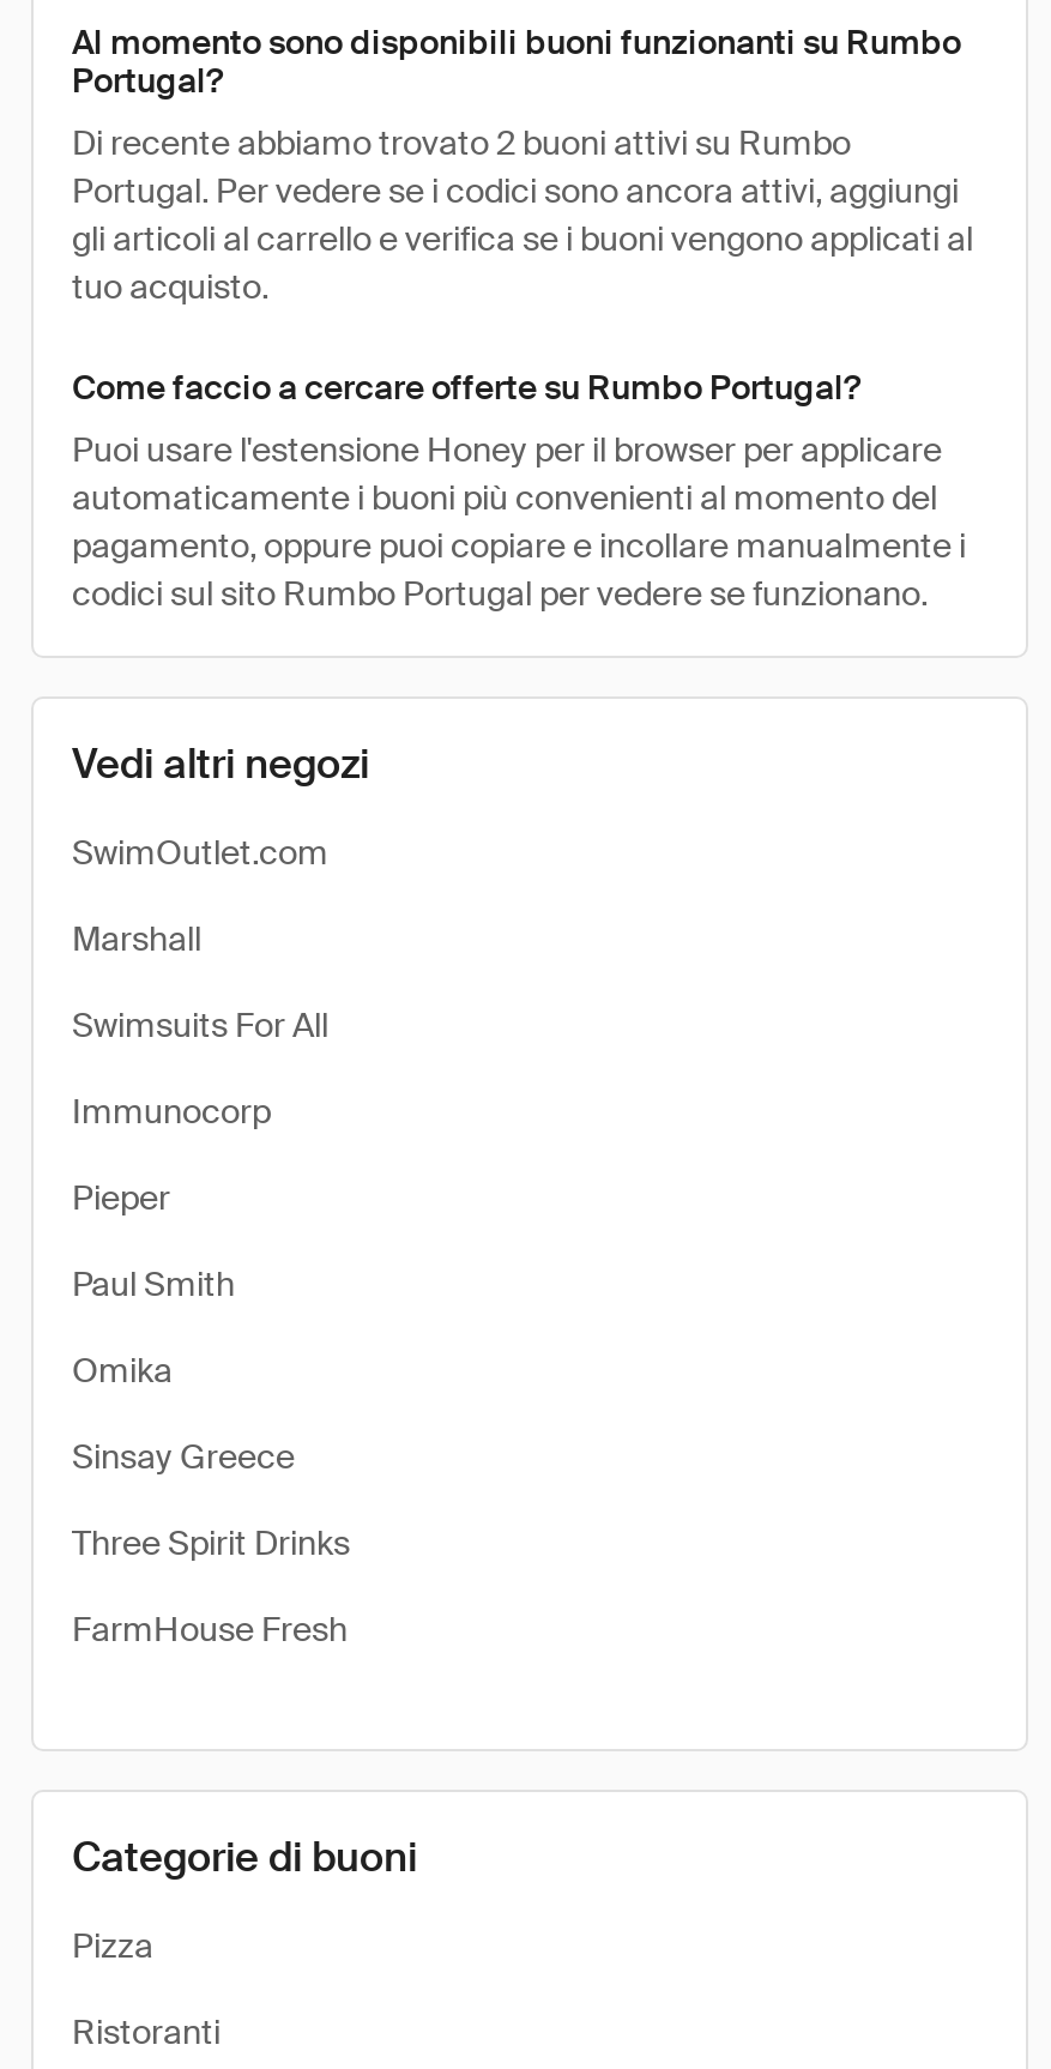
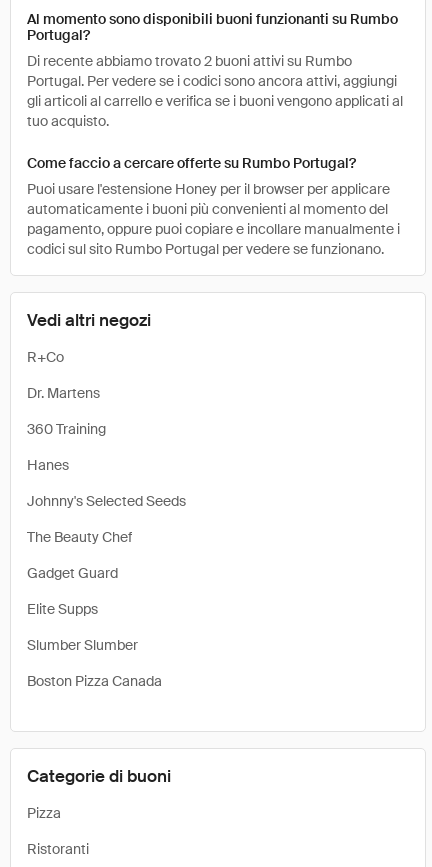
[72,831,328,874] SwimOutlet.com -> [27,348,64,366] R+Co
[72,917,201,960] Marshall -> [27,384,100,402] Dr. Martens
[72,1003,328,1046] Swimsuits For All -> [27,420,106,438] 360 Training
[72,1090,271,1133] Immunocorp -> [27,456,69,474] Hanes
[72,1176,170,1219] Pieper -> [27,492,186,510] Johnny's Selected Seeds
[72,1262,235,1305] Paul Smith -> [27,528,132,546] The Beauty Chef
[72,1349,173,1392] Omika -> [27,564,118,582] Gadget Guard
[72,1435,295,1478] Sinsay Greece -> [27,600,98,618] Elite Supps
[72,1521,350,1564] Three Spirit Drinks -> [27,636,138,654] Slumber Slumber
[72,1607,348,1651] FarmHouse Fresh -> [27,672,162,690] Boston Pizza Canada

